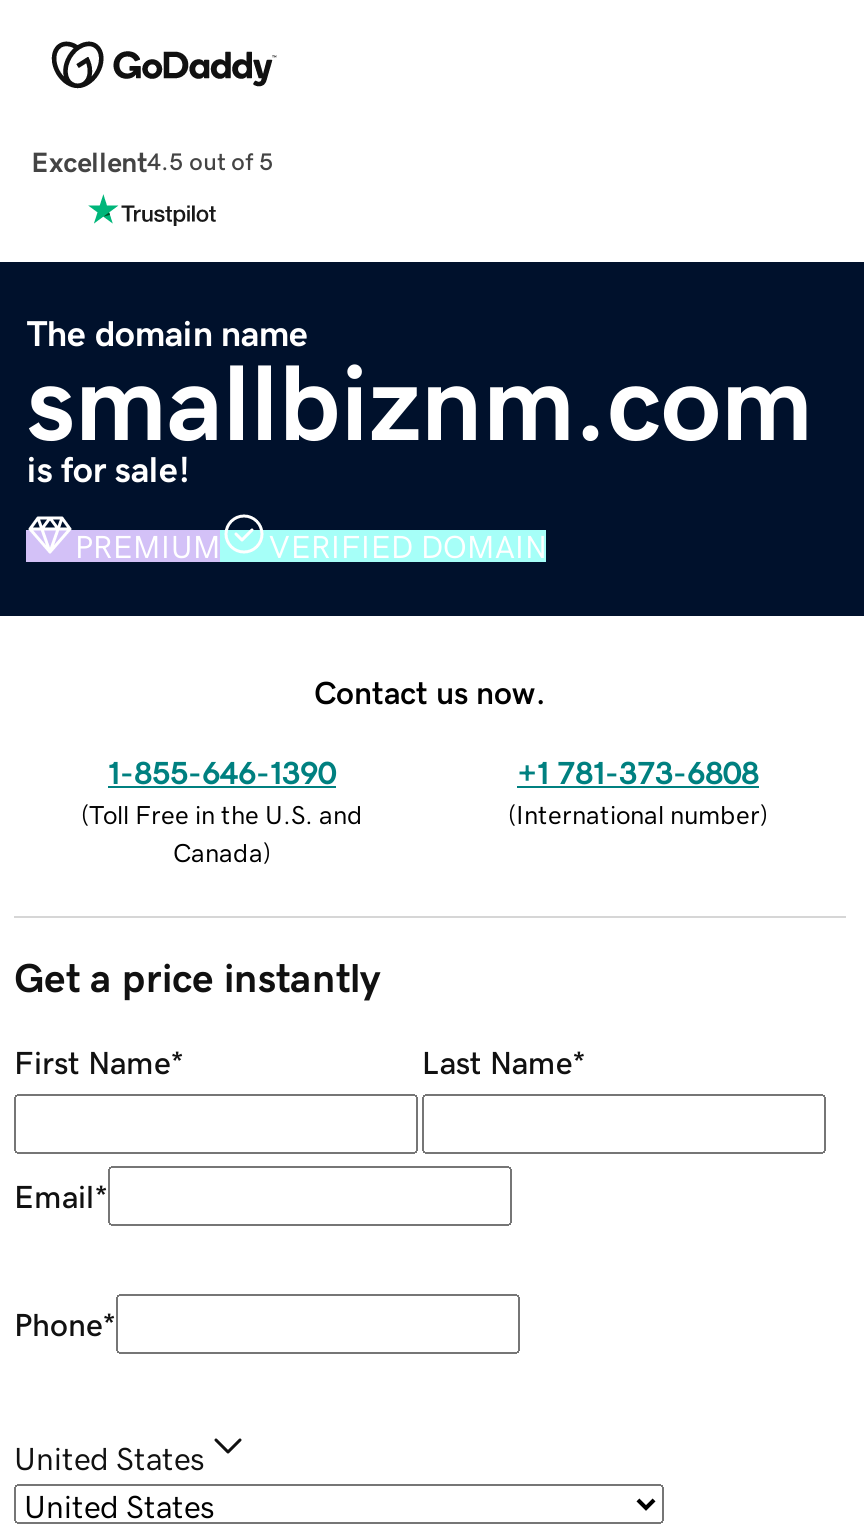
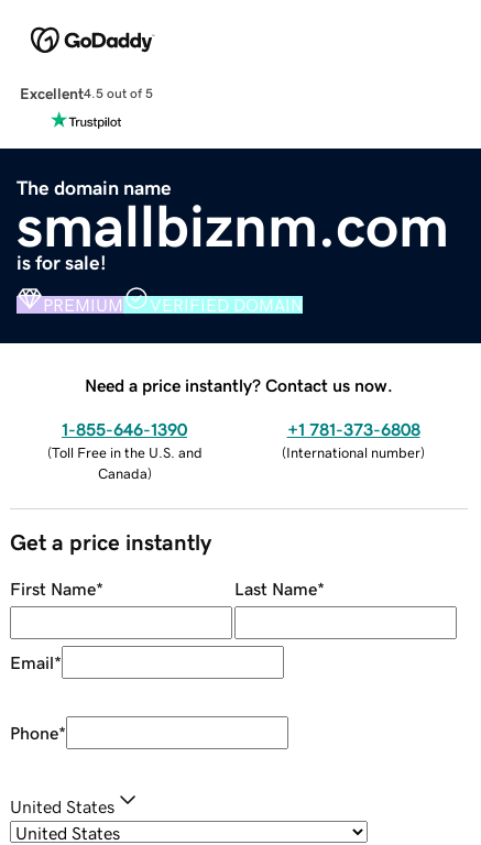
[314,675,546,707] Contact us now. -> [85,376,393,393] Need a price instantly? Contact us now.

